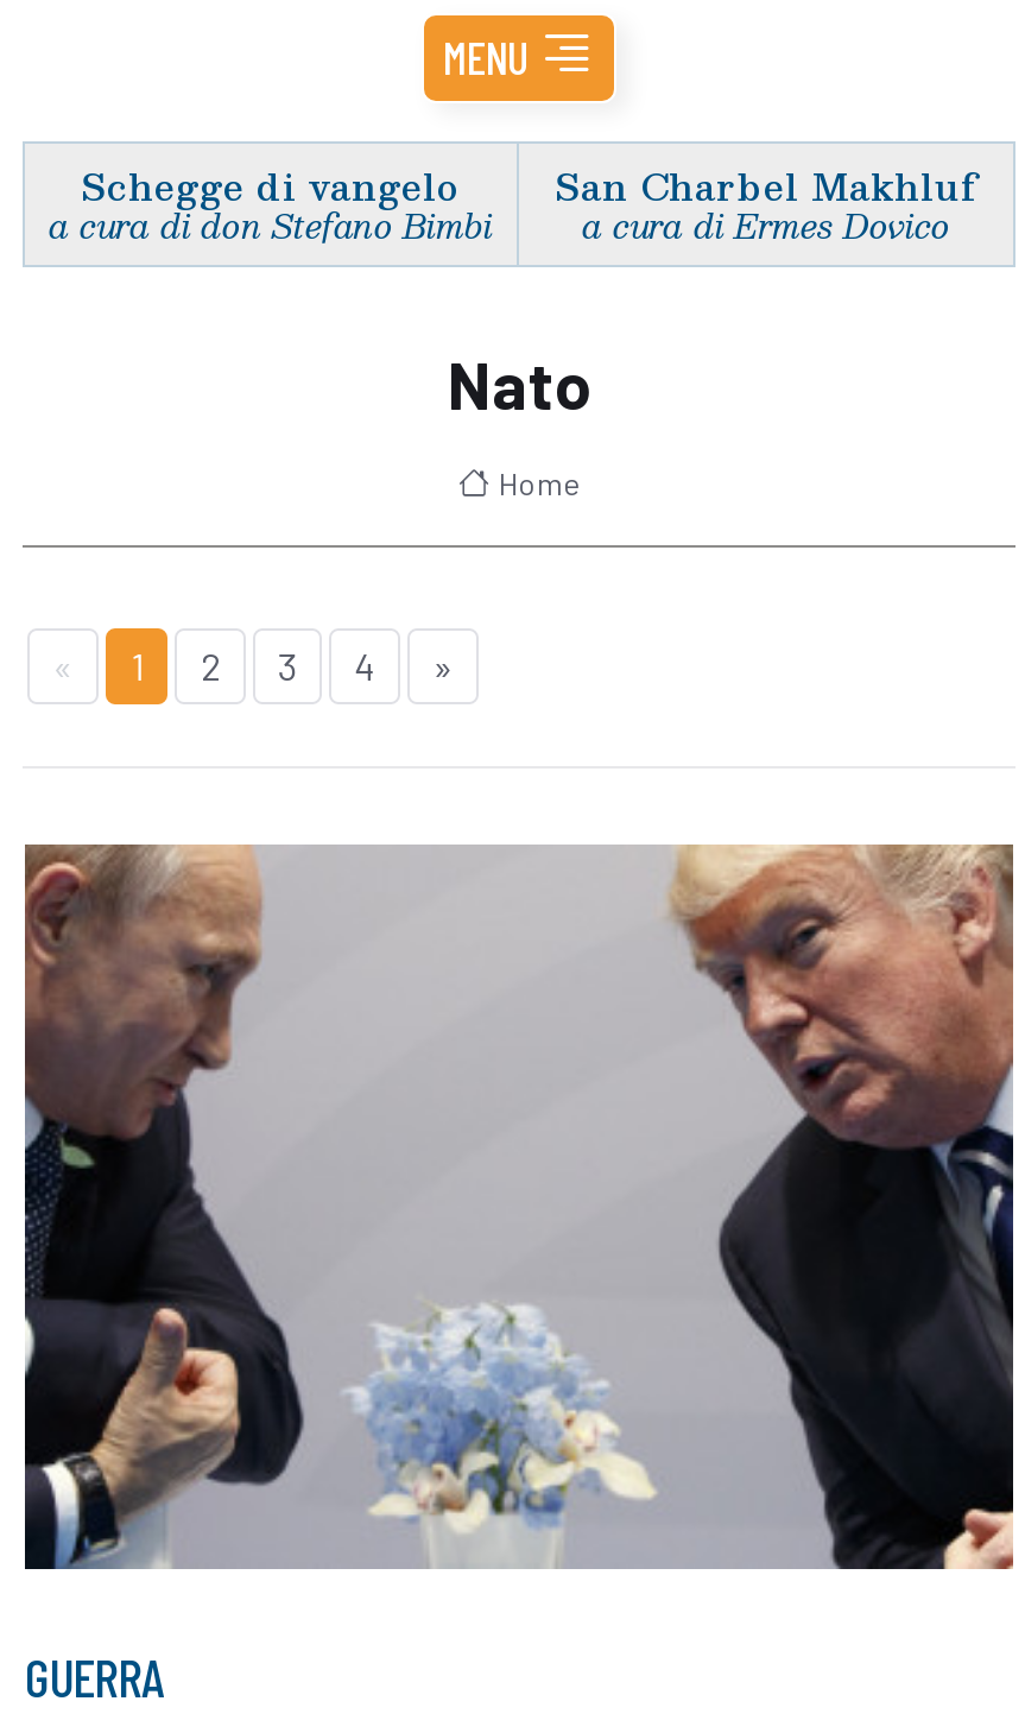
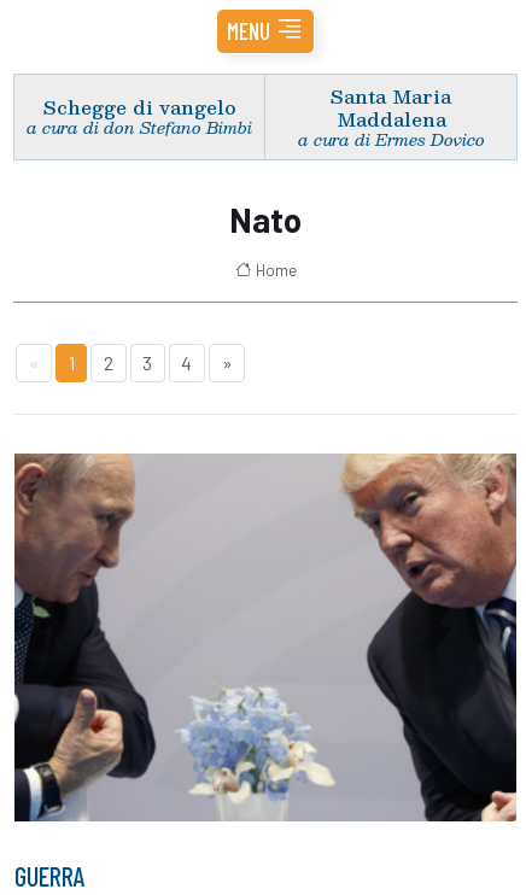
[555,155,977,214] San Charbel Makhluf -> [331,80,451,133] Santa Maria | Maddalena

